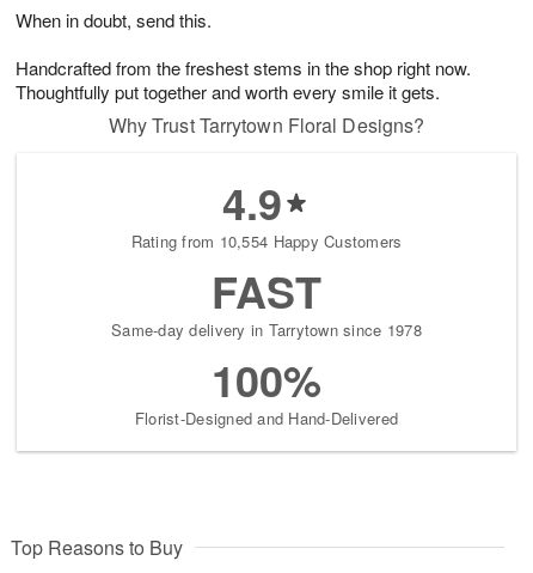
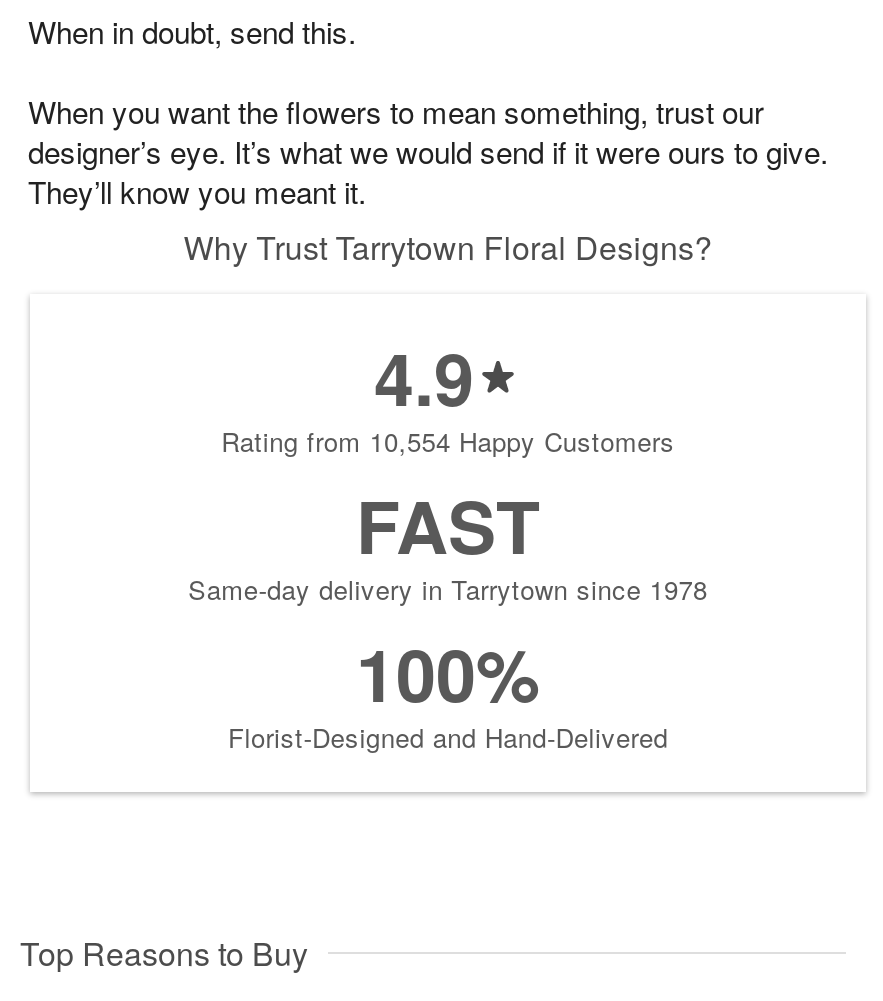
[16,56,471,105] Handcrafted from the freshest stems in the shop right now. | Thoughtfully put together and worth every smile it gets. -> [28,91,828,213] When you want the flowers to mean something, trust our | designer’s eye. It’s what we would send if it were ours to give. | They’ll know you meant it.

